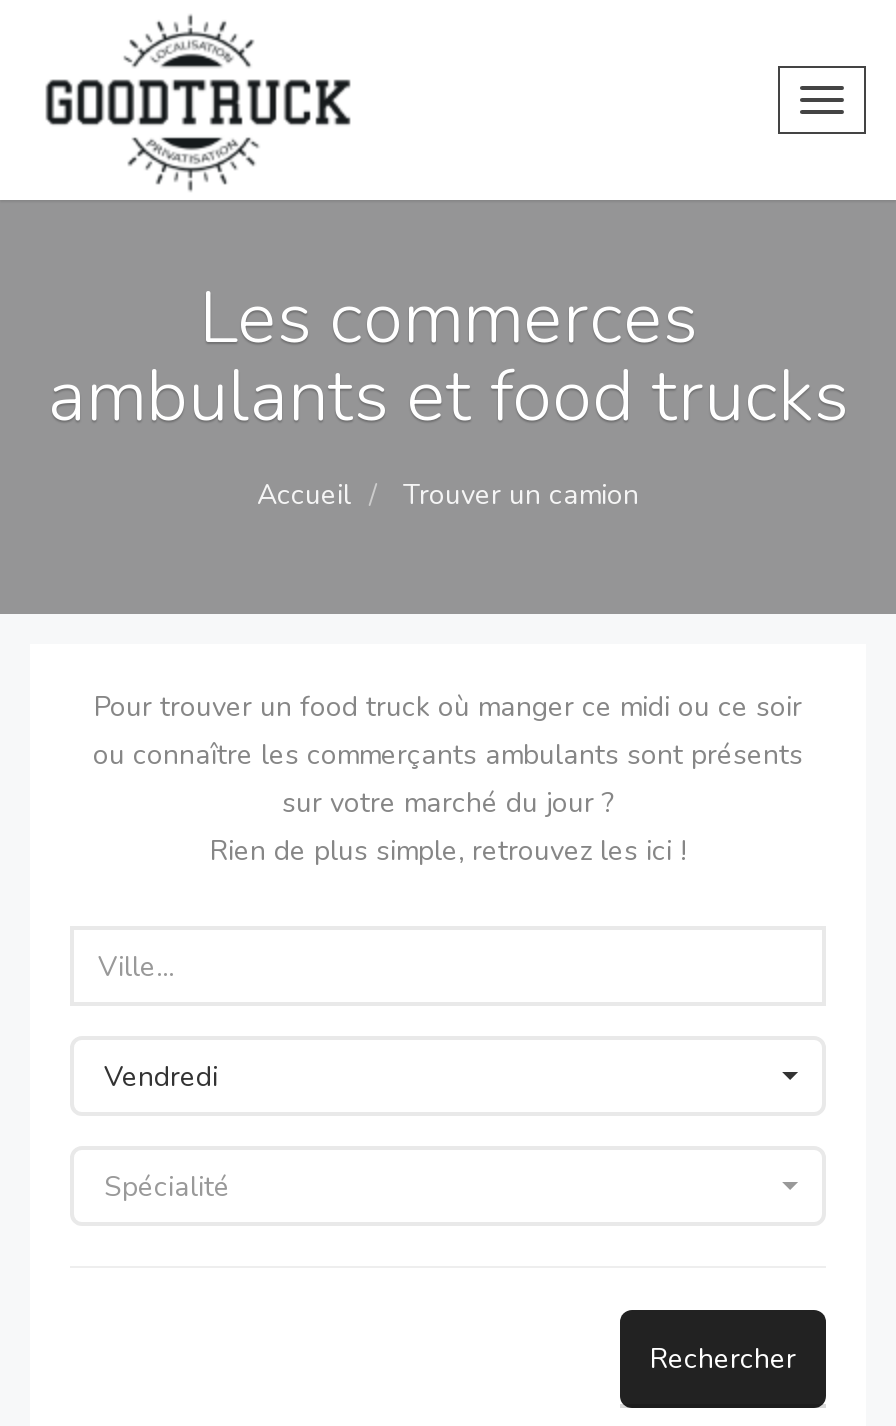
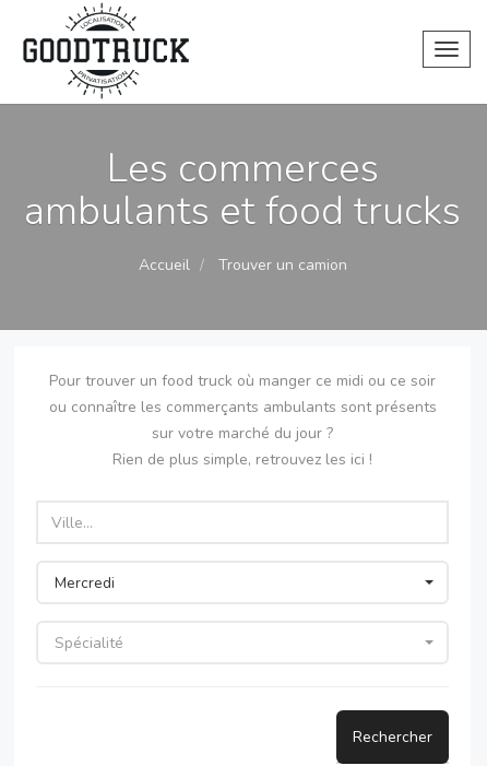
[104,1058,218,1096] Vendredi -> [55,573,115,593] Mercredi

